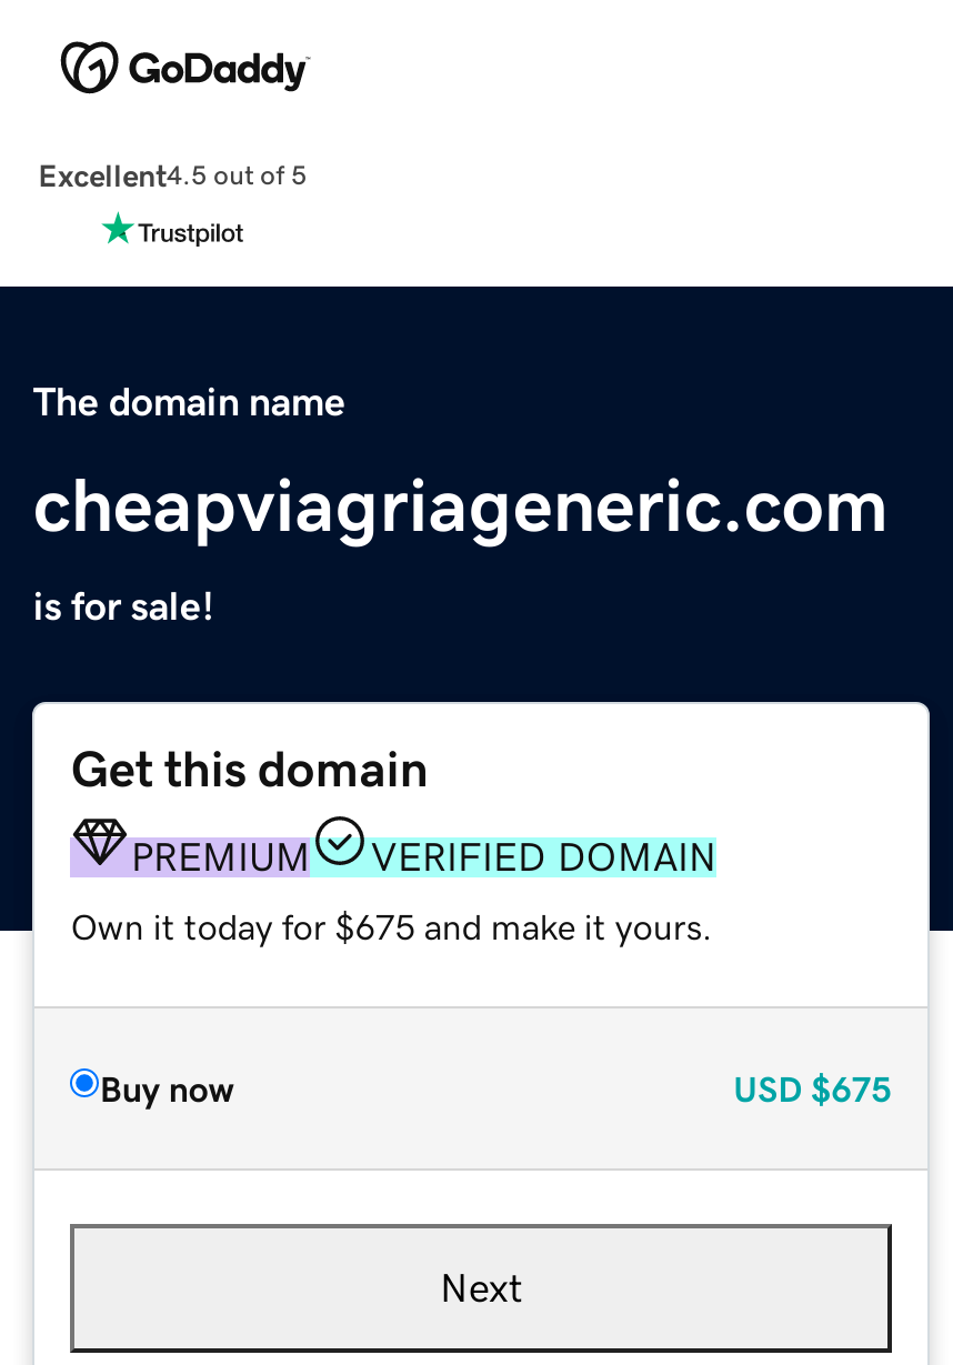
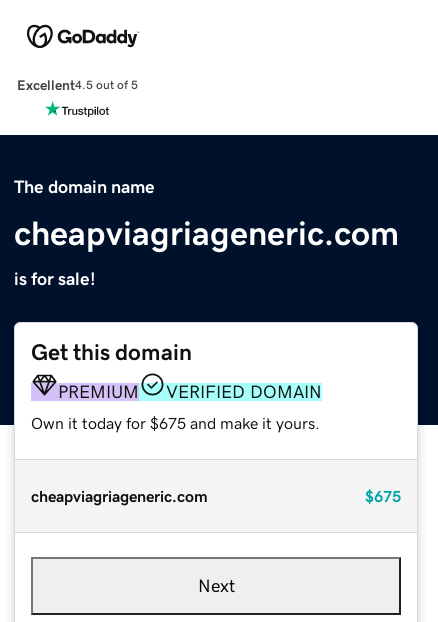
[100,1070,891,1105] Buy now | USD $675 -> [31,488,401,504] cheapviagriageneric.com | $675

